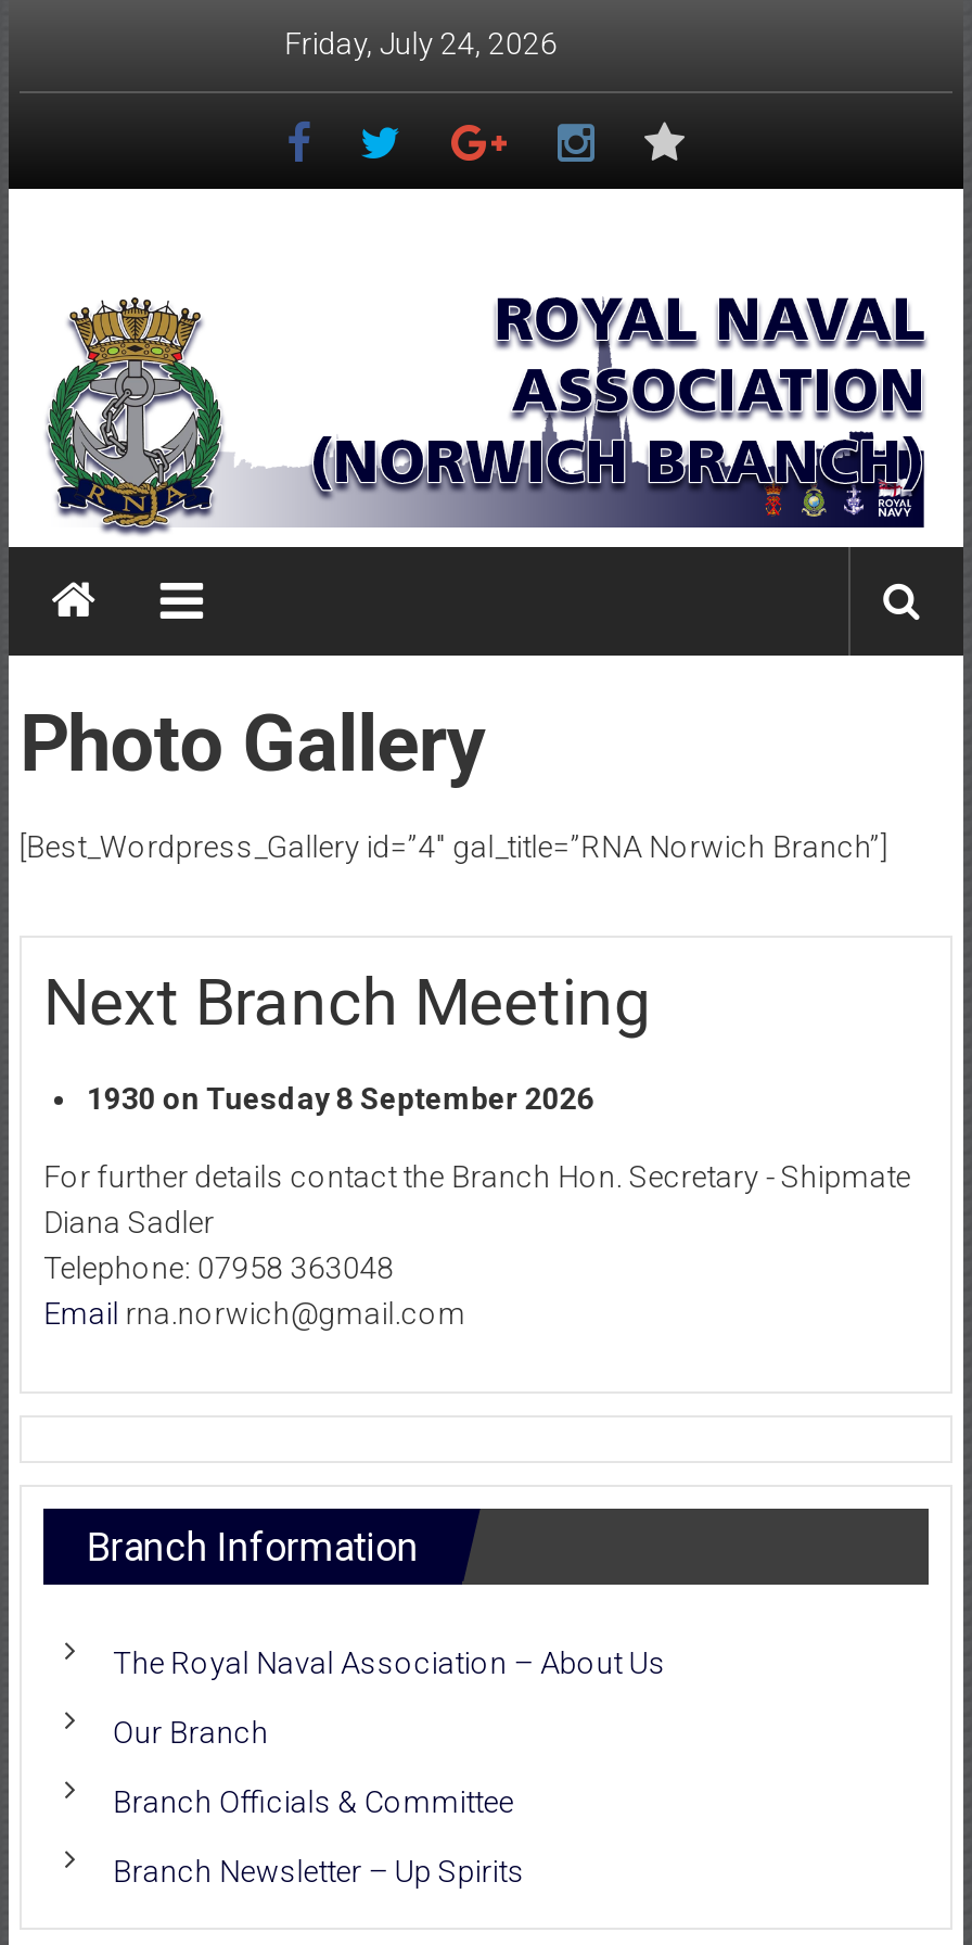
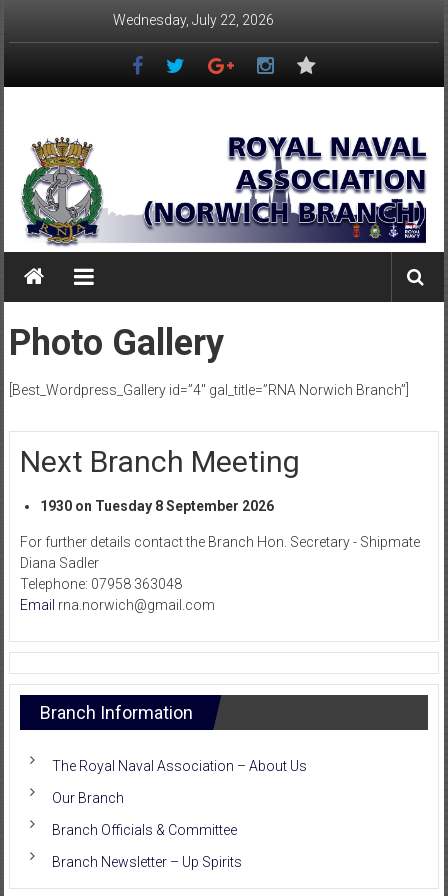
[284,26,557,61] Friday, July 24, 2026 -> [113,12,274,28] Wednesday, July 22, 2026

